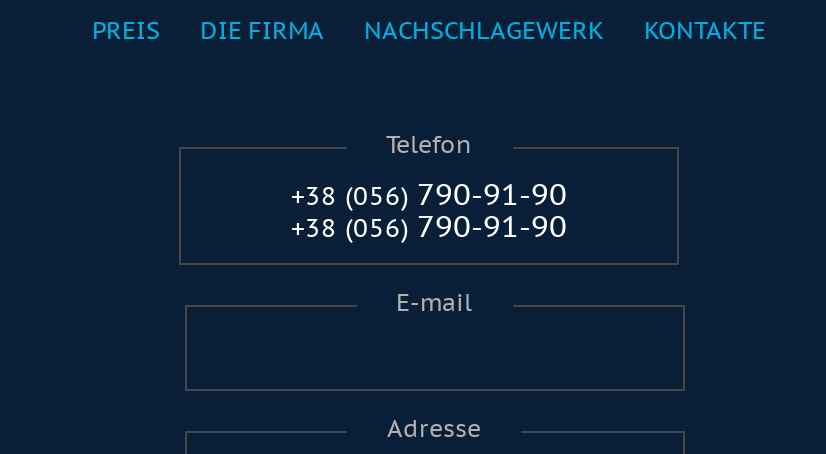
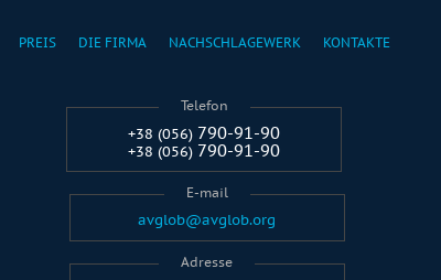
none -> [138,211,276,229] avglob@avglob.org

